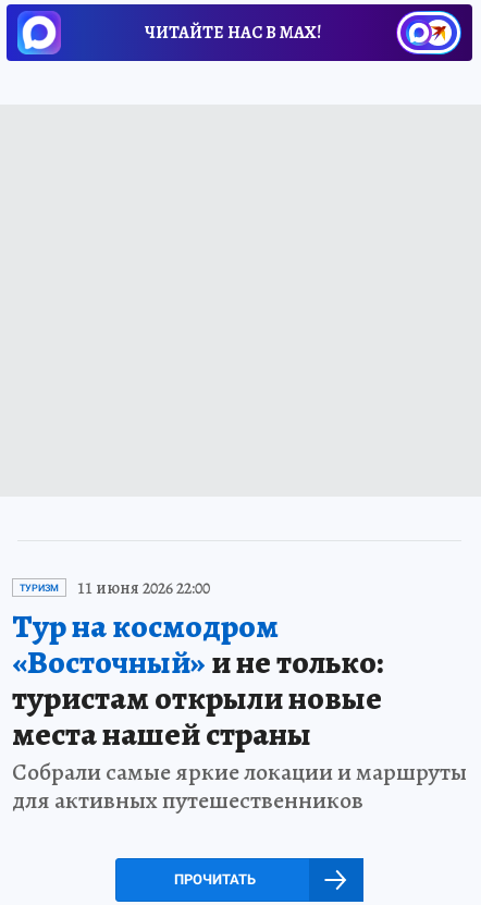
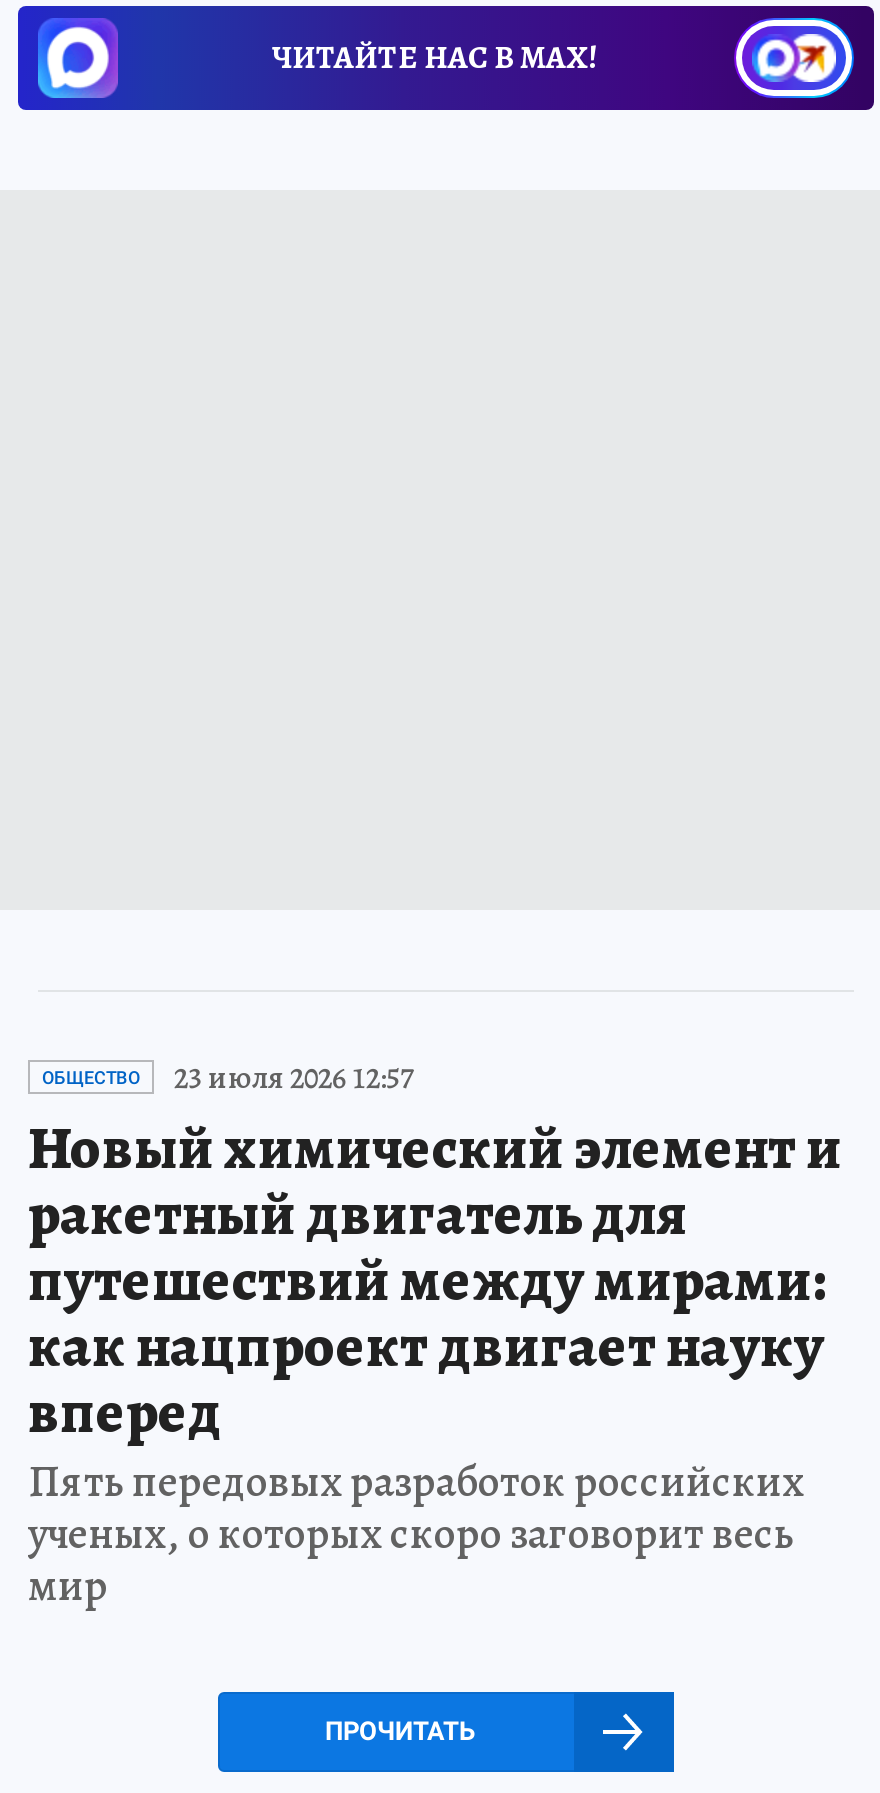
[12,576,467,816] ТУРИЗМ | 11 июня 2026 22:00 | Тур на космодром | «Восточный»и не только: | туристам открыли новые | места нашей страны | Собрали самые яркие локации и маршруты | для активных путешественников -> [28,1055,842,1615] ОБЩЕСТВО | 23 июля 2026 12:57 | Новый химический элемент и | ракетный двигатель для | путешествий между мирами: | как нацпроект двигает науку | вперед | Пять передовых разработок российских | ученых, о которых скоро заговорит весь | мир

